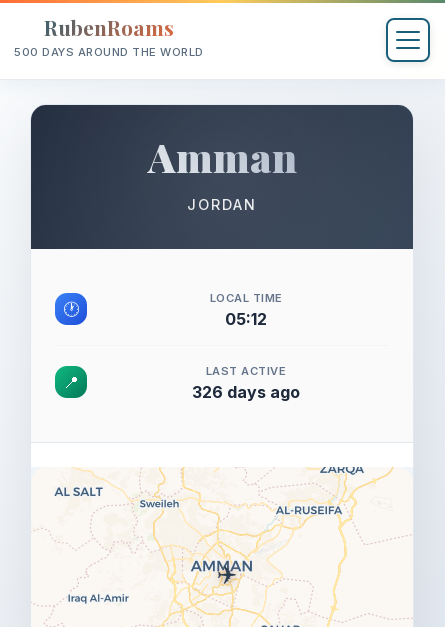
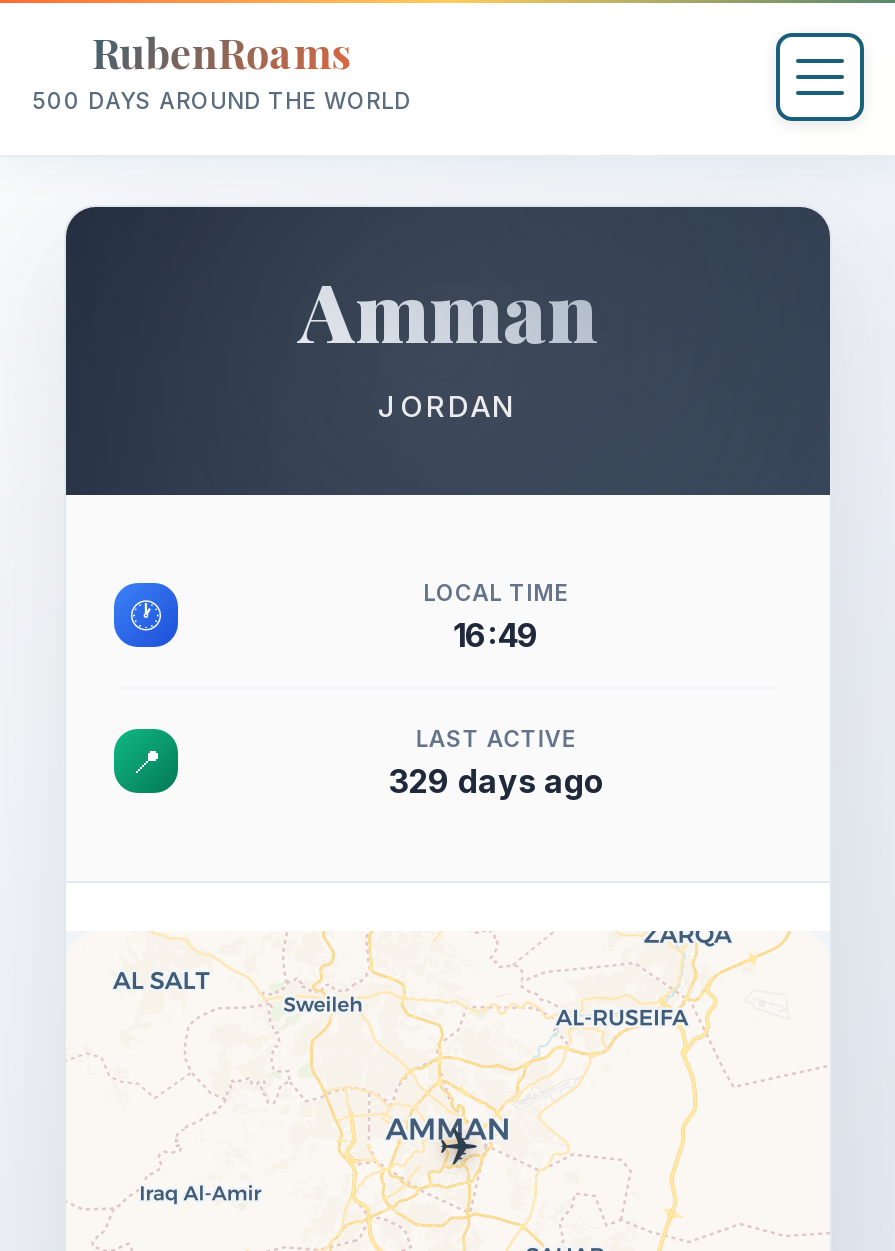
[225,309,267,329] 05:12 -> [453,615,539,655] 16:49
[192,382,300,402] 326 days ago -> [388,761,604,801] 329 days ago

